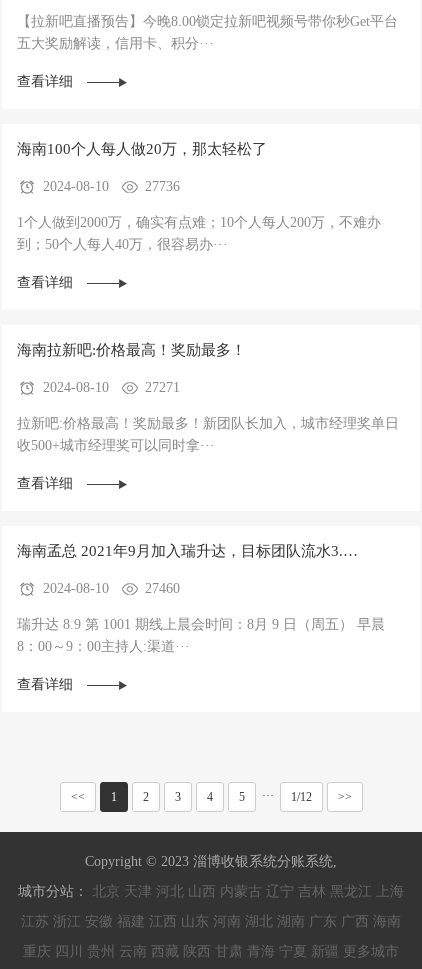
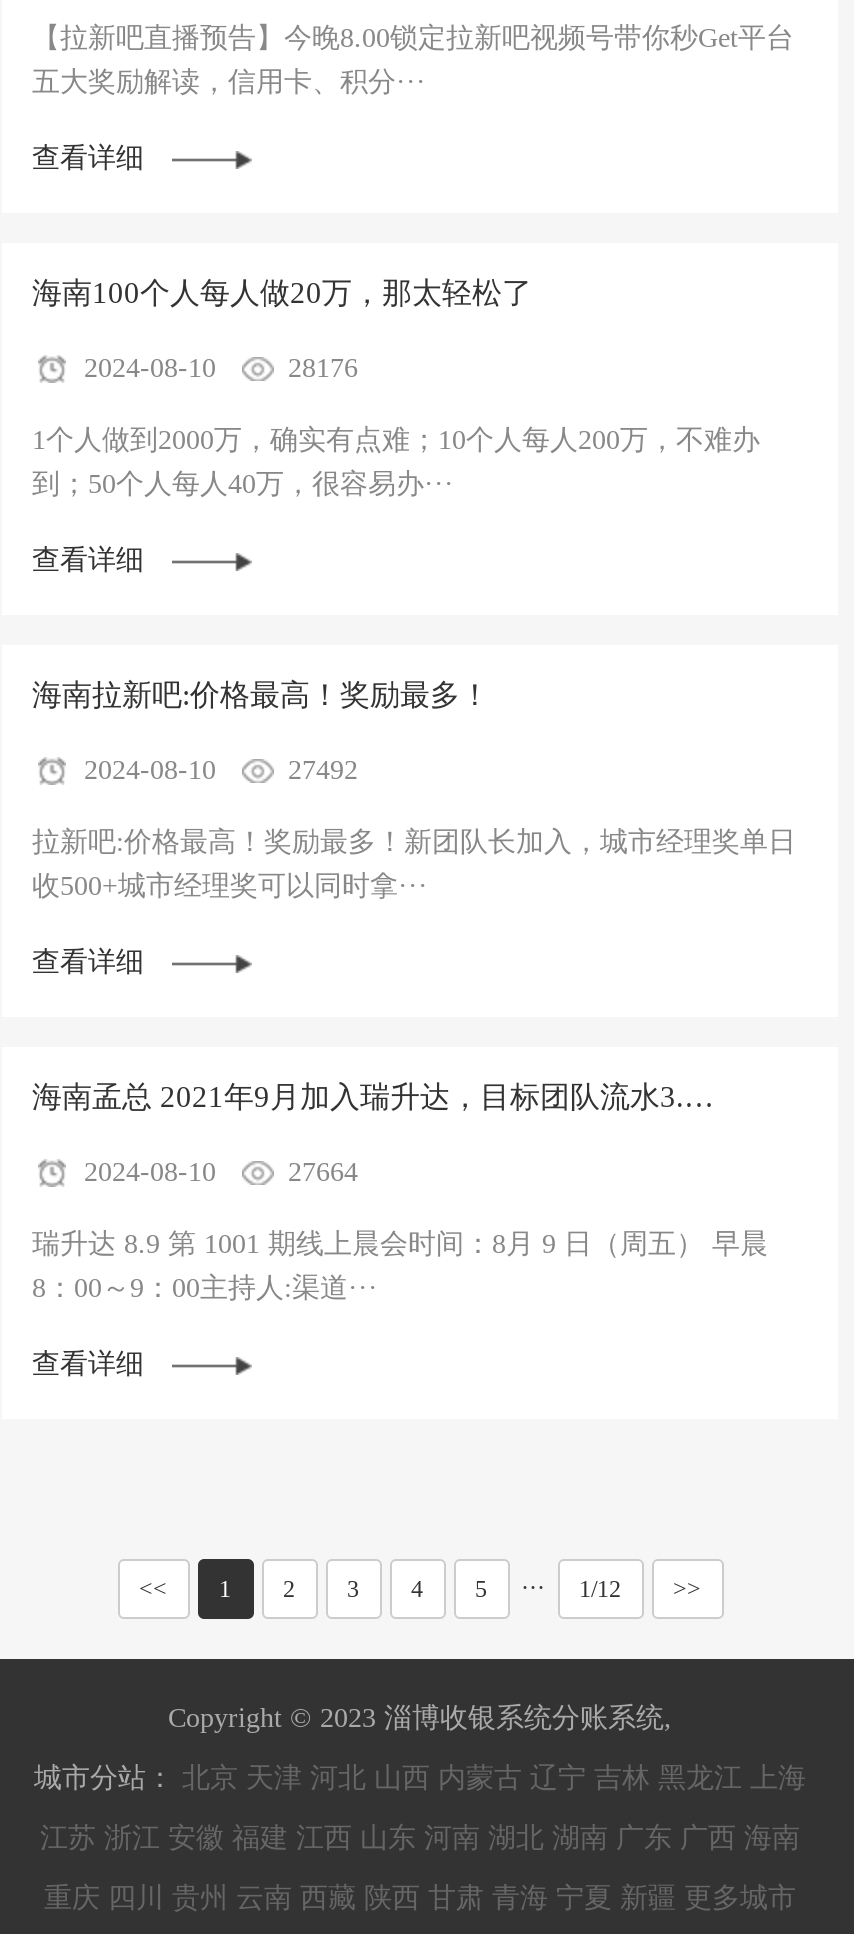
[145,179,180,194] 27736 -> [288,353,358,383] 28176
[145,380,180,395] 27271 -> [288,755,358,785] 27492
[145,581,180,596] 27460 -> [288,1157,358,1187] 27664

